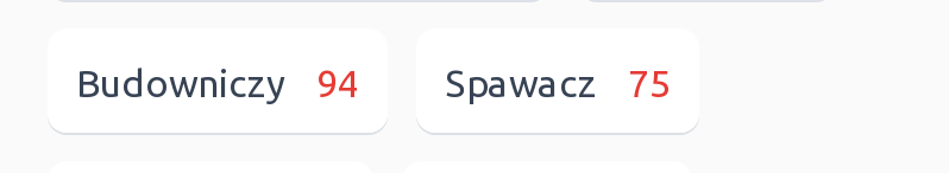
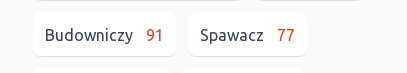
[316,62,359,104] 94 -> [146,26,164,44] 91
[628,62,671,104] 75 -> [277,26,295,44] 77

